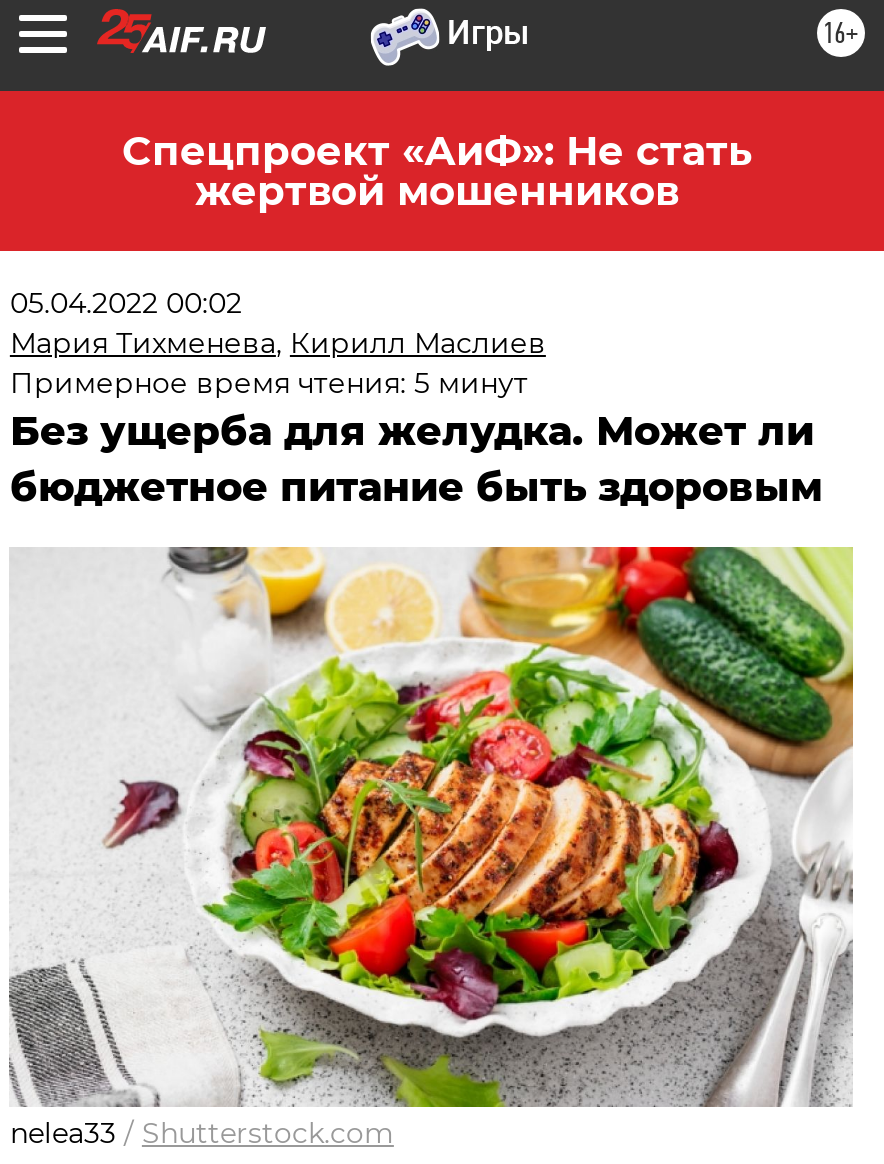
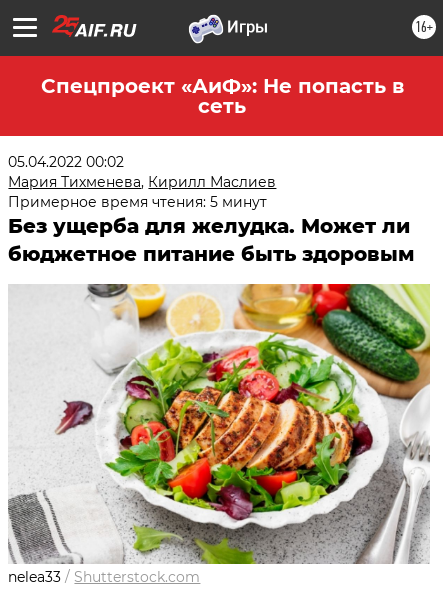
[122,127,752,215] Спецпроект «АиФ»: Не стать | жертвой мошенников -> [40,74,403,118] Спецпроект «АиФ»: Не попасть в | сеть

